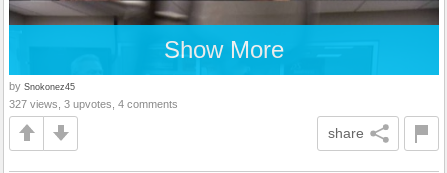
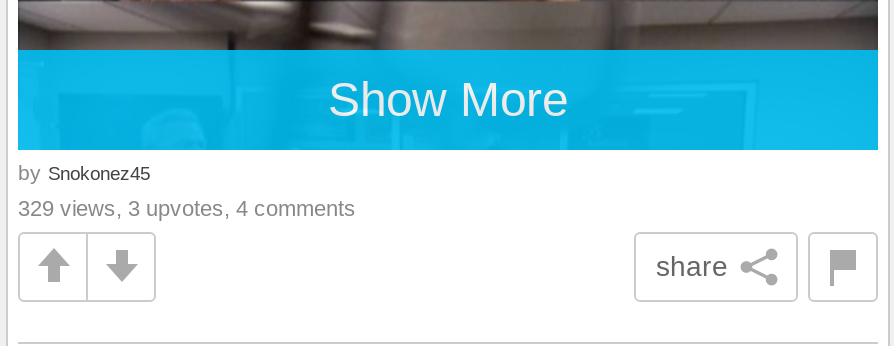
[9,98,178,110] 327 views, 3 upvotes, 4 comments -> [18,195,356,219] 329 views, 3 upvotes, 4 comments

